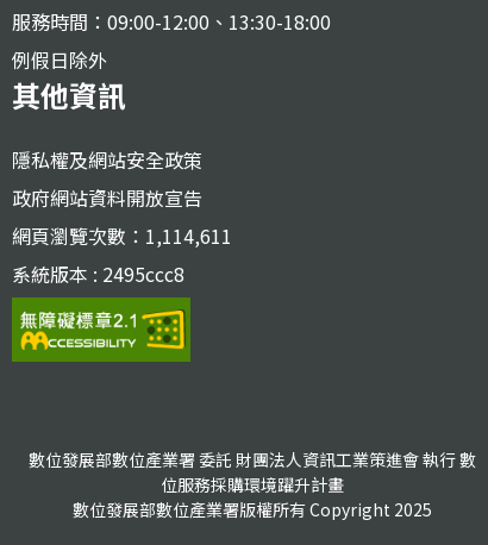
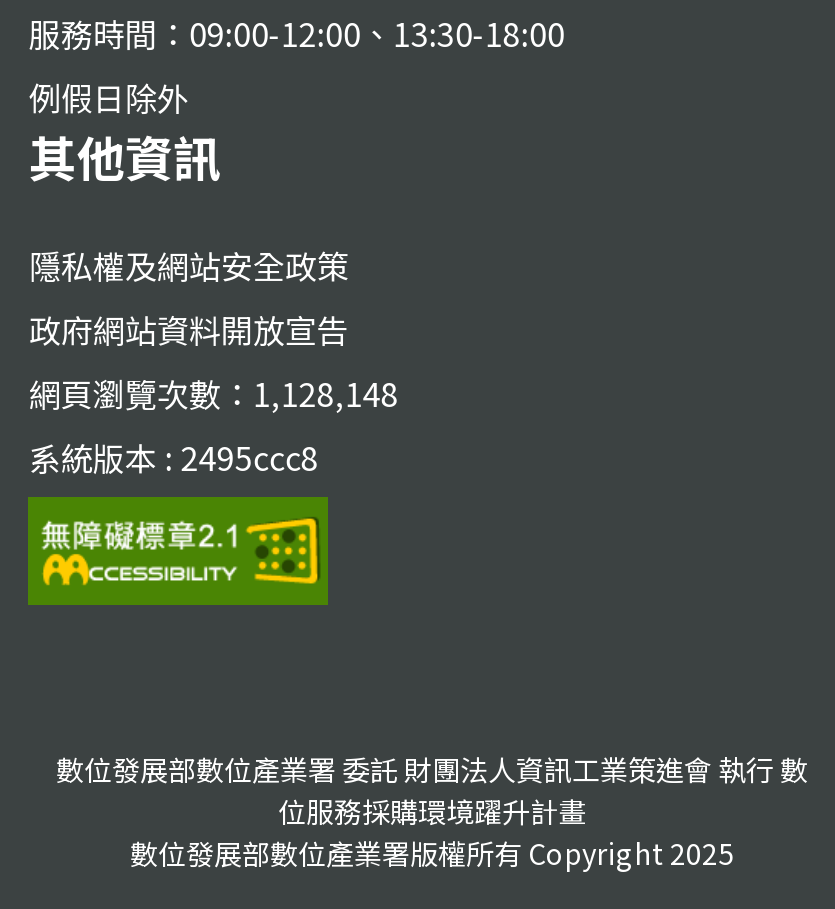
[12,221,233,250] 網頁瀏覽次數：1,114,611 -> [29,369,399,417] 網頁瀏覽次數：1,128,148

